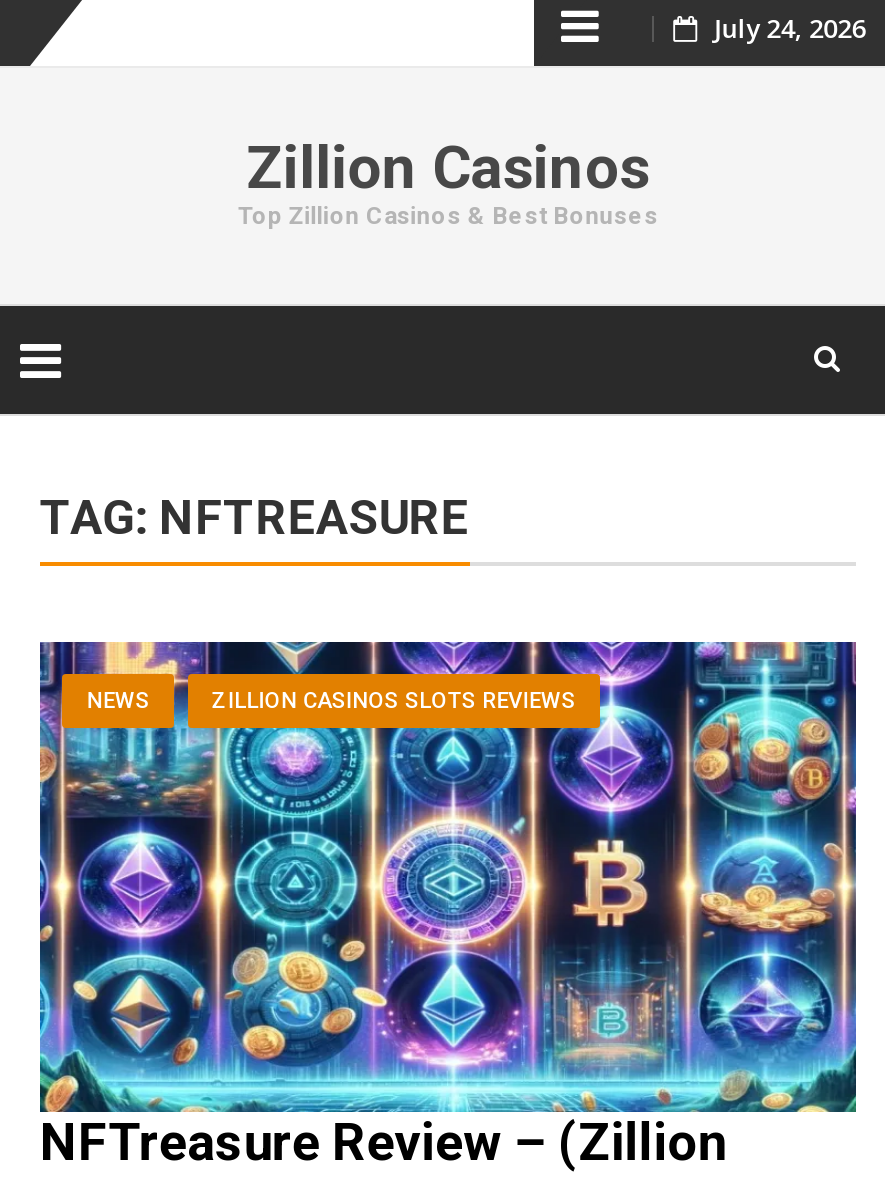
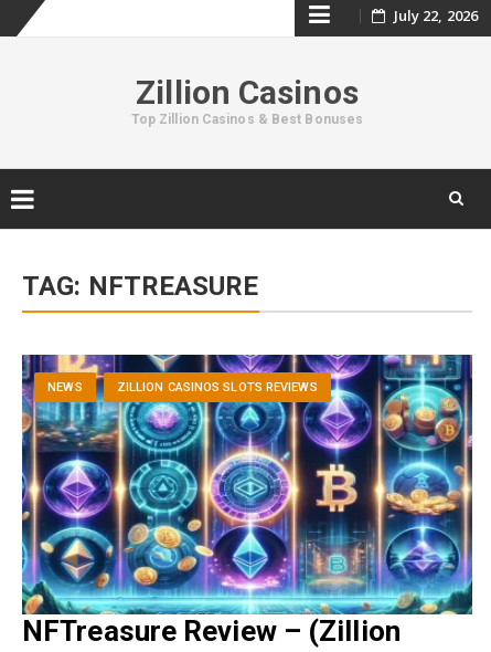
[713,10,866,46] July 24, 2026 -> [394,6,478,25] July 22, 2026

